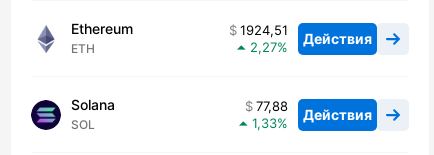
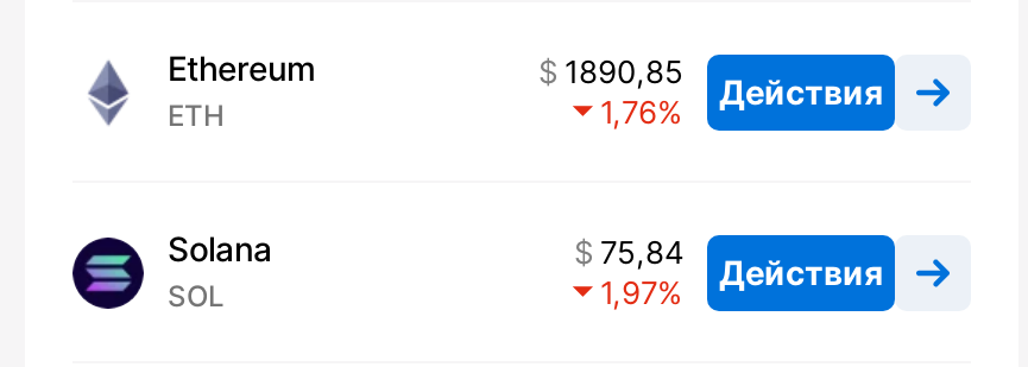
[240,22,372,47] 1924,51 Действия -> [565,53,883,111] 1890,85 Действия
[250,39,277,55] 2,27 -> [600,94,657,132] 1,76
[256,98,372,123] 77,88 Действия -> [600,234,883,292] 75,84 Действия
[252,115,277,131] 1,33 -> [600,274,657,312] 1,97

